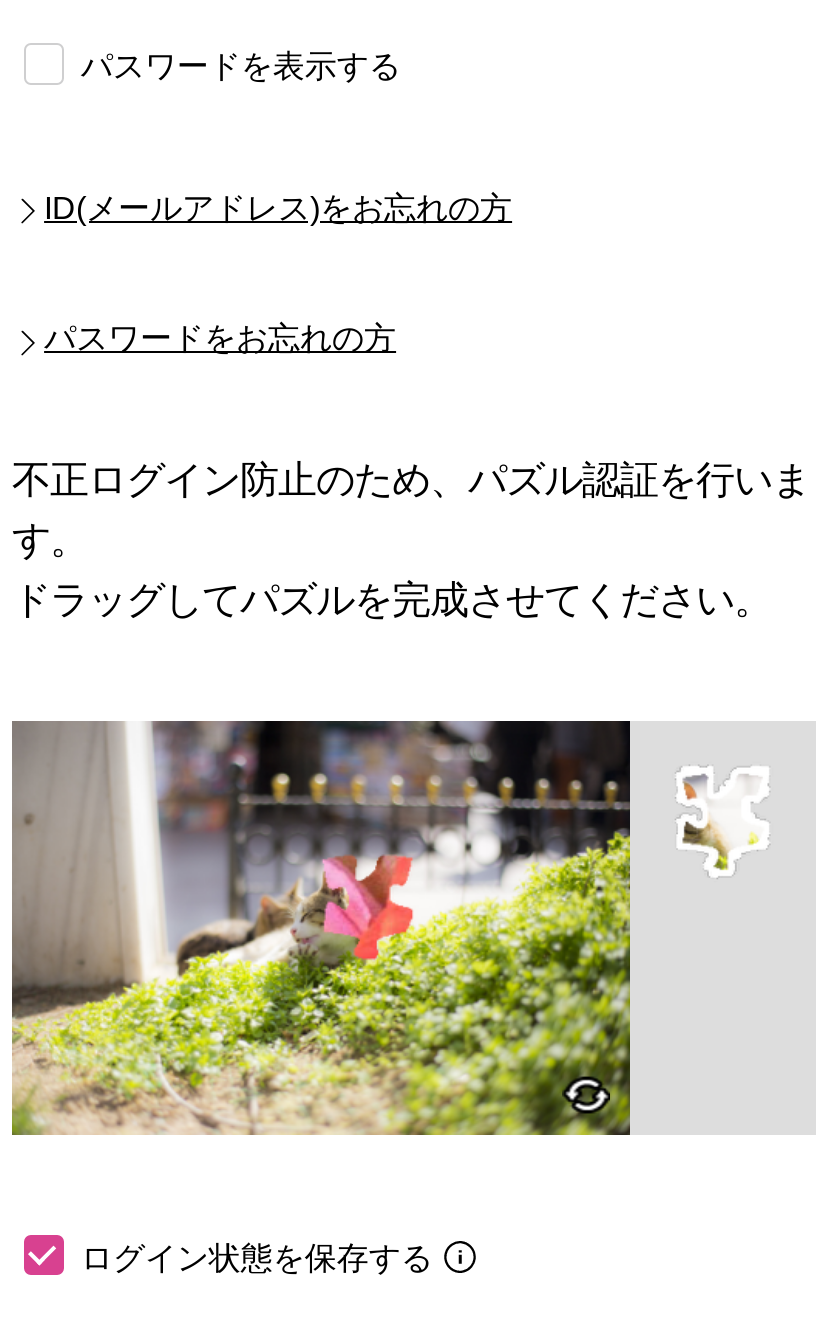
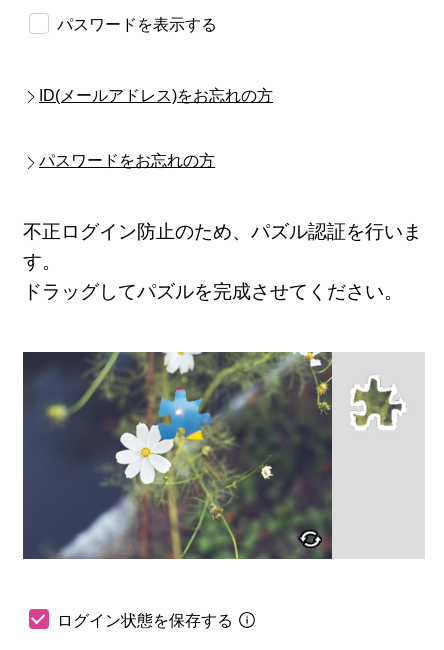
[10,719,632,1137] [image] -> [22,351,333,560] [image]
[676,769,768,875] [image] -> [351,376,405,430] [image]

